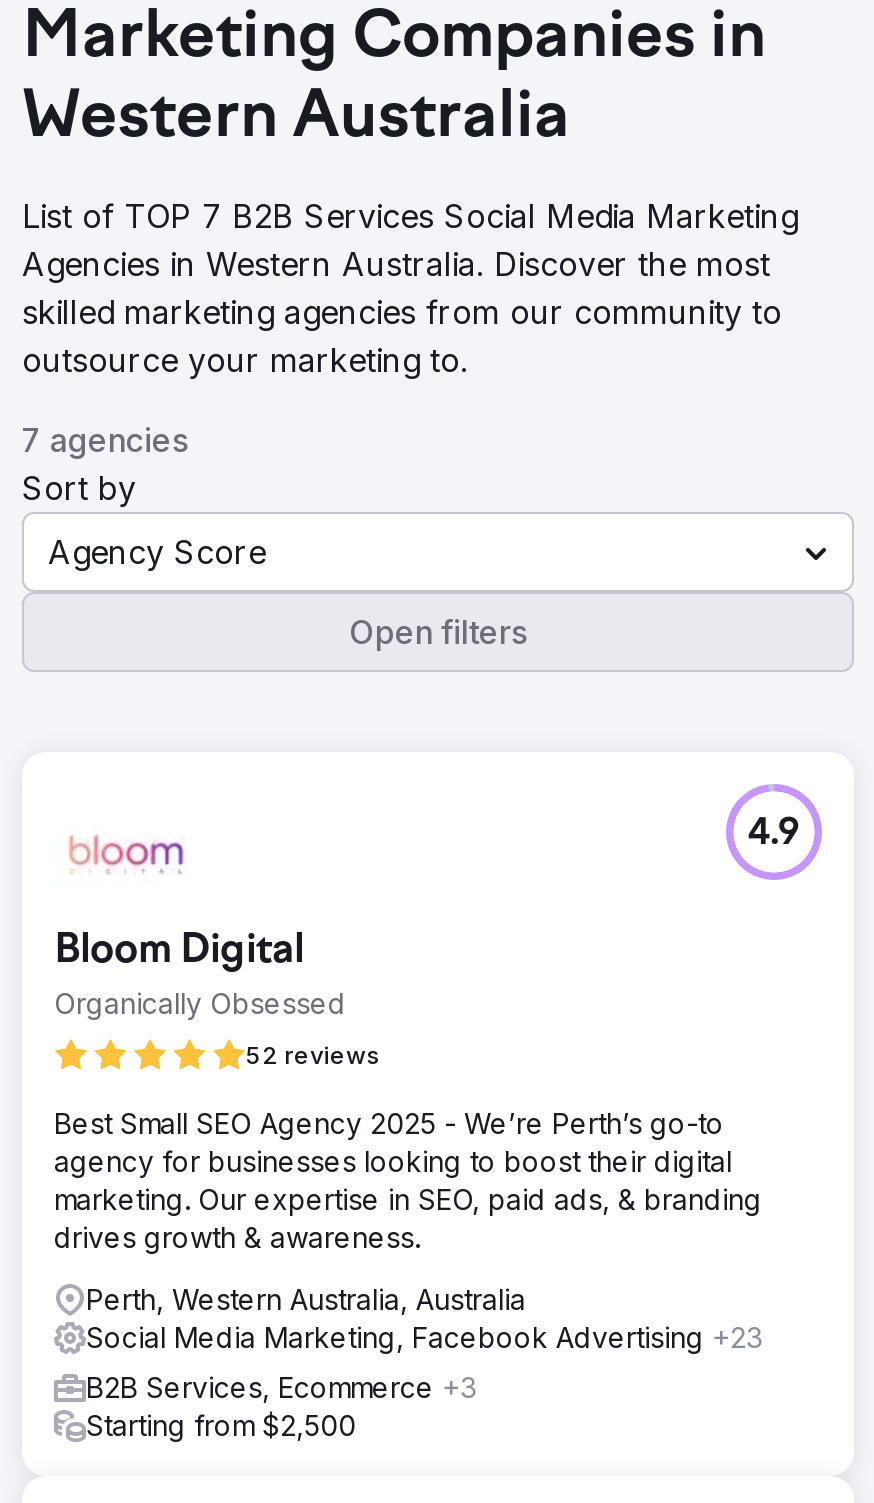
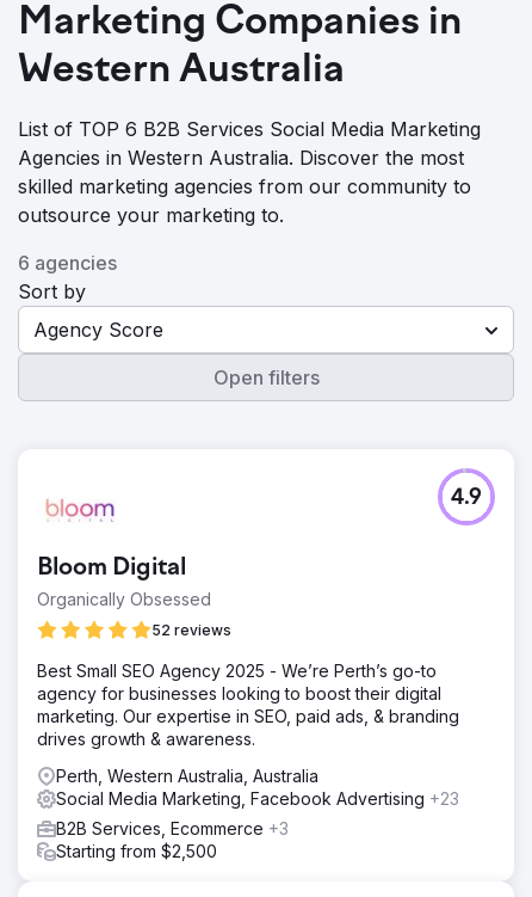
[22,196,798,236] List of TOP 7 B2B Services Social Media Marketing -> [18,117,481,141] List of TOP 6 B2B Services Social Media Marketing
[22,420,188,460] 7 agencies -> [18,251,117,275] 6 agencies

